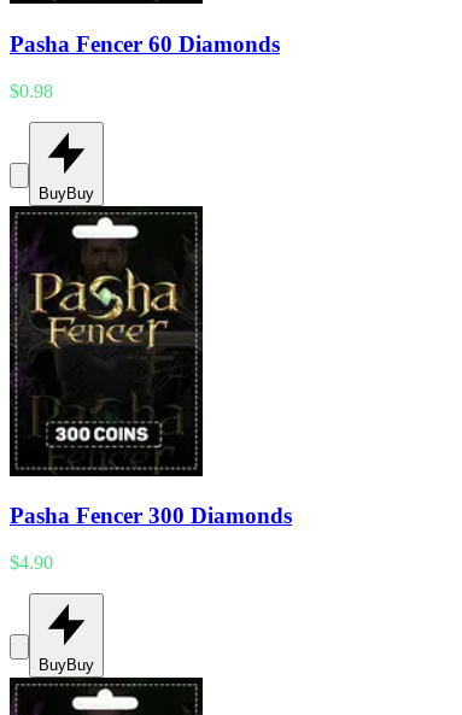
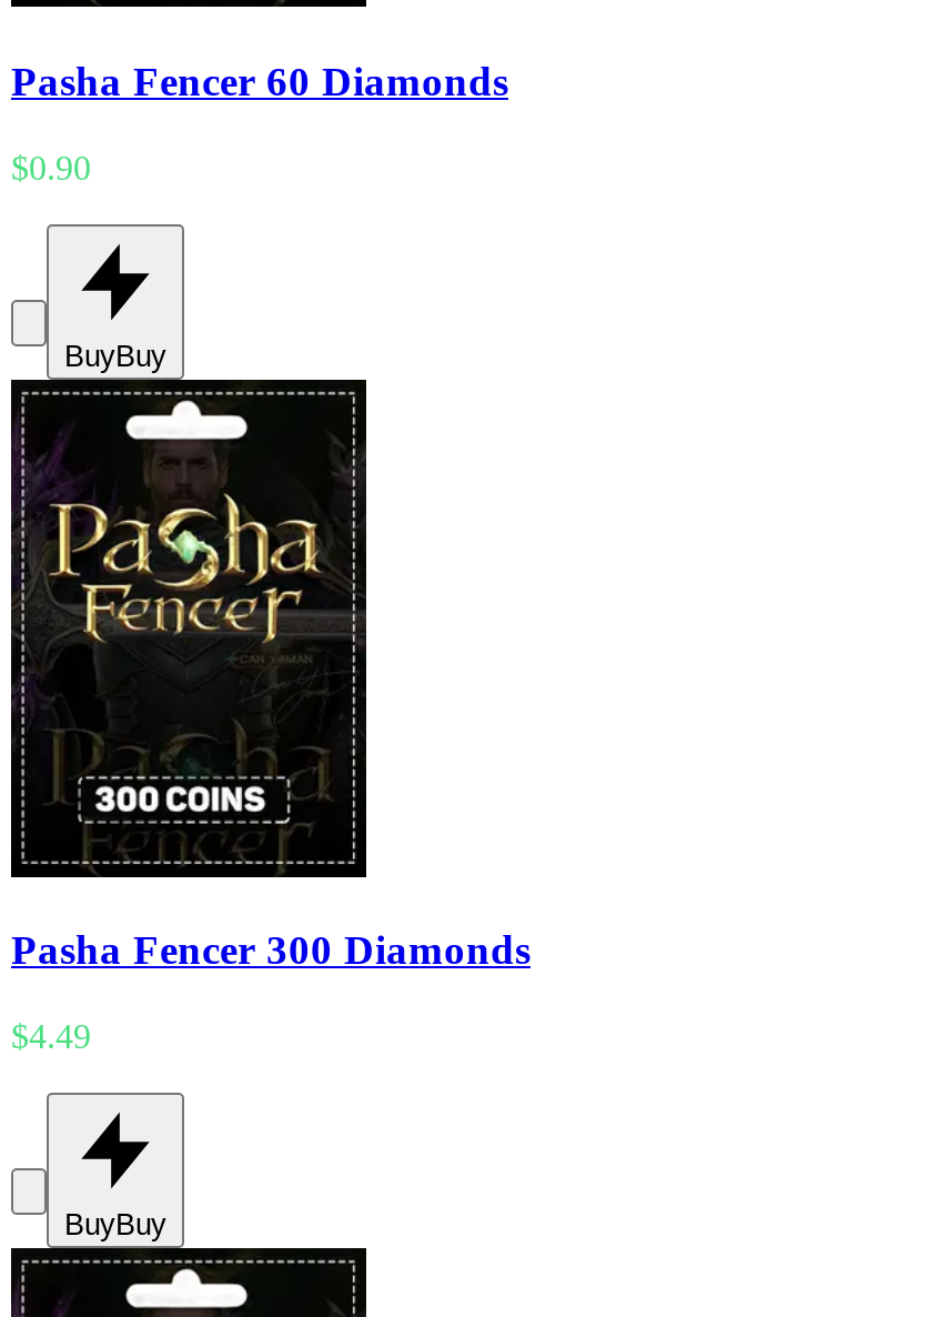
[10,80,53,101] $0.98 -> [11,148,91,186] $0.90
[10,552,53,573] $4.90 -> [11,1017,91,1055] $4.49

